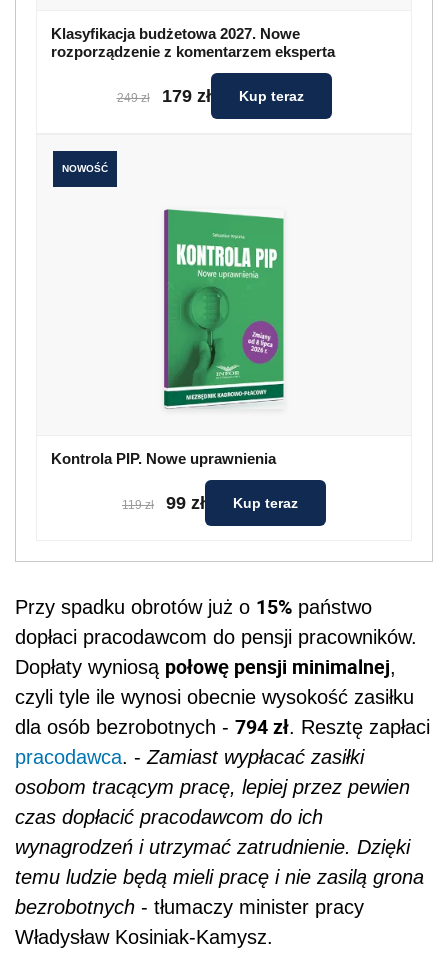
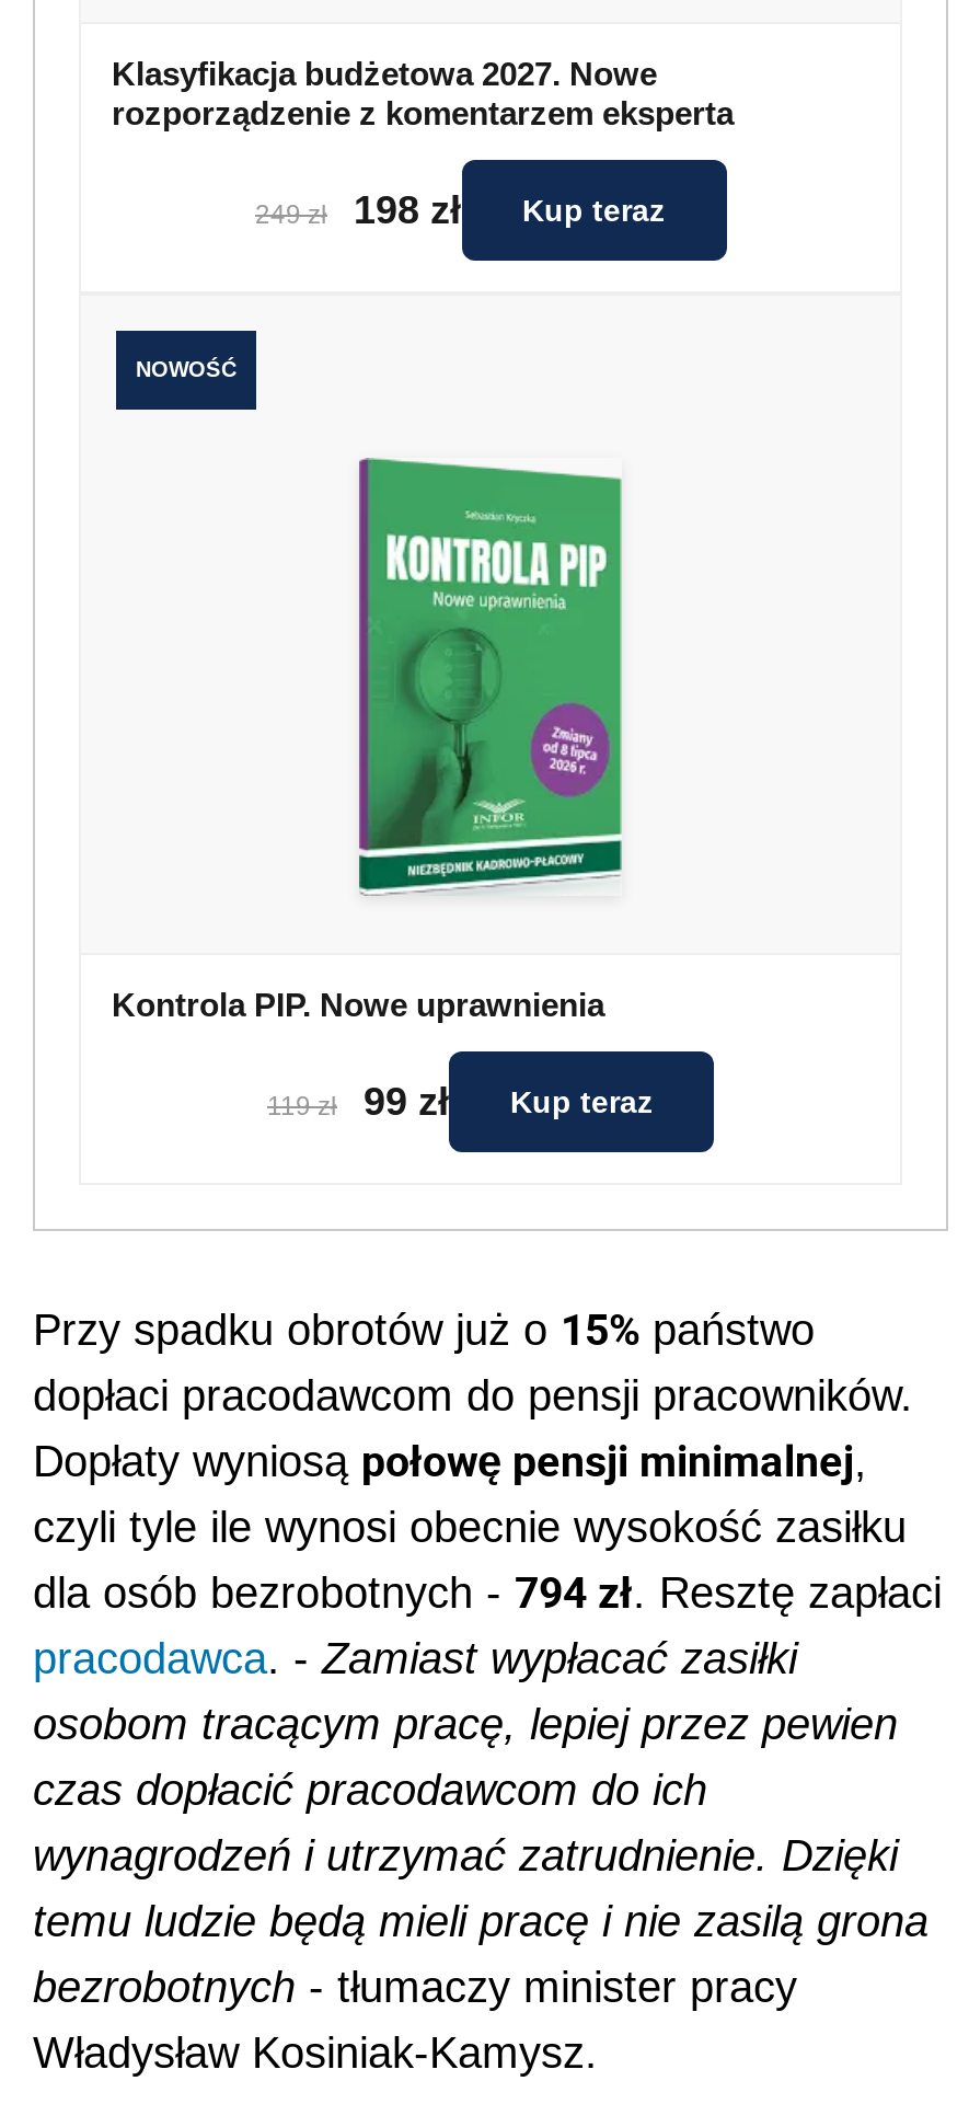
[161,85,210,105] 179 zł -> [354,187,461,231] 198 zł

